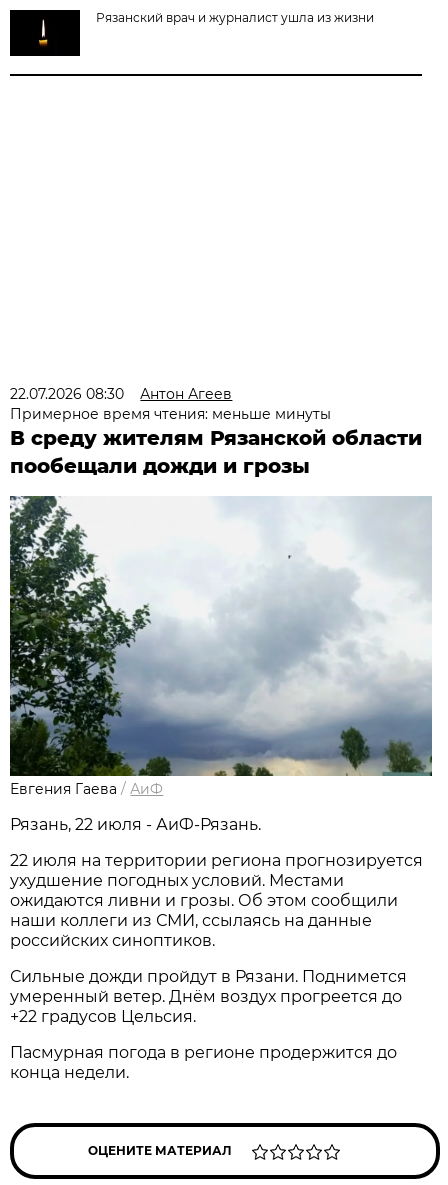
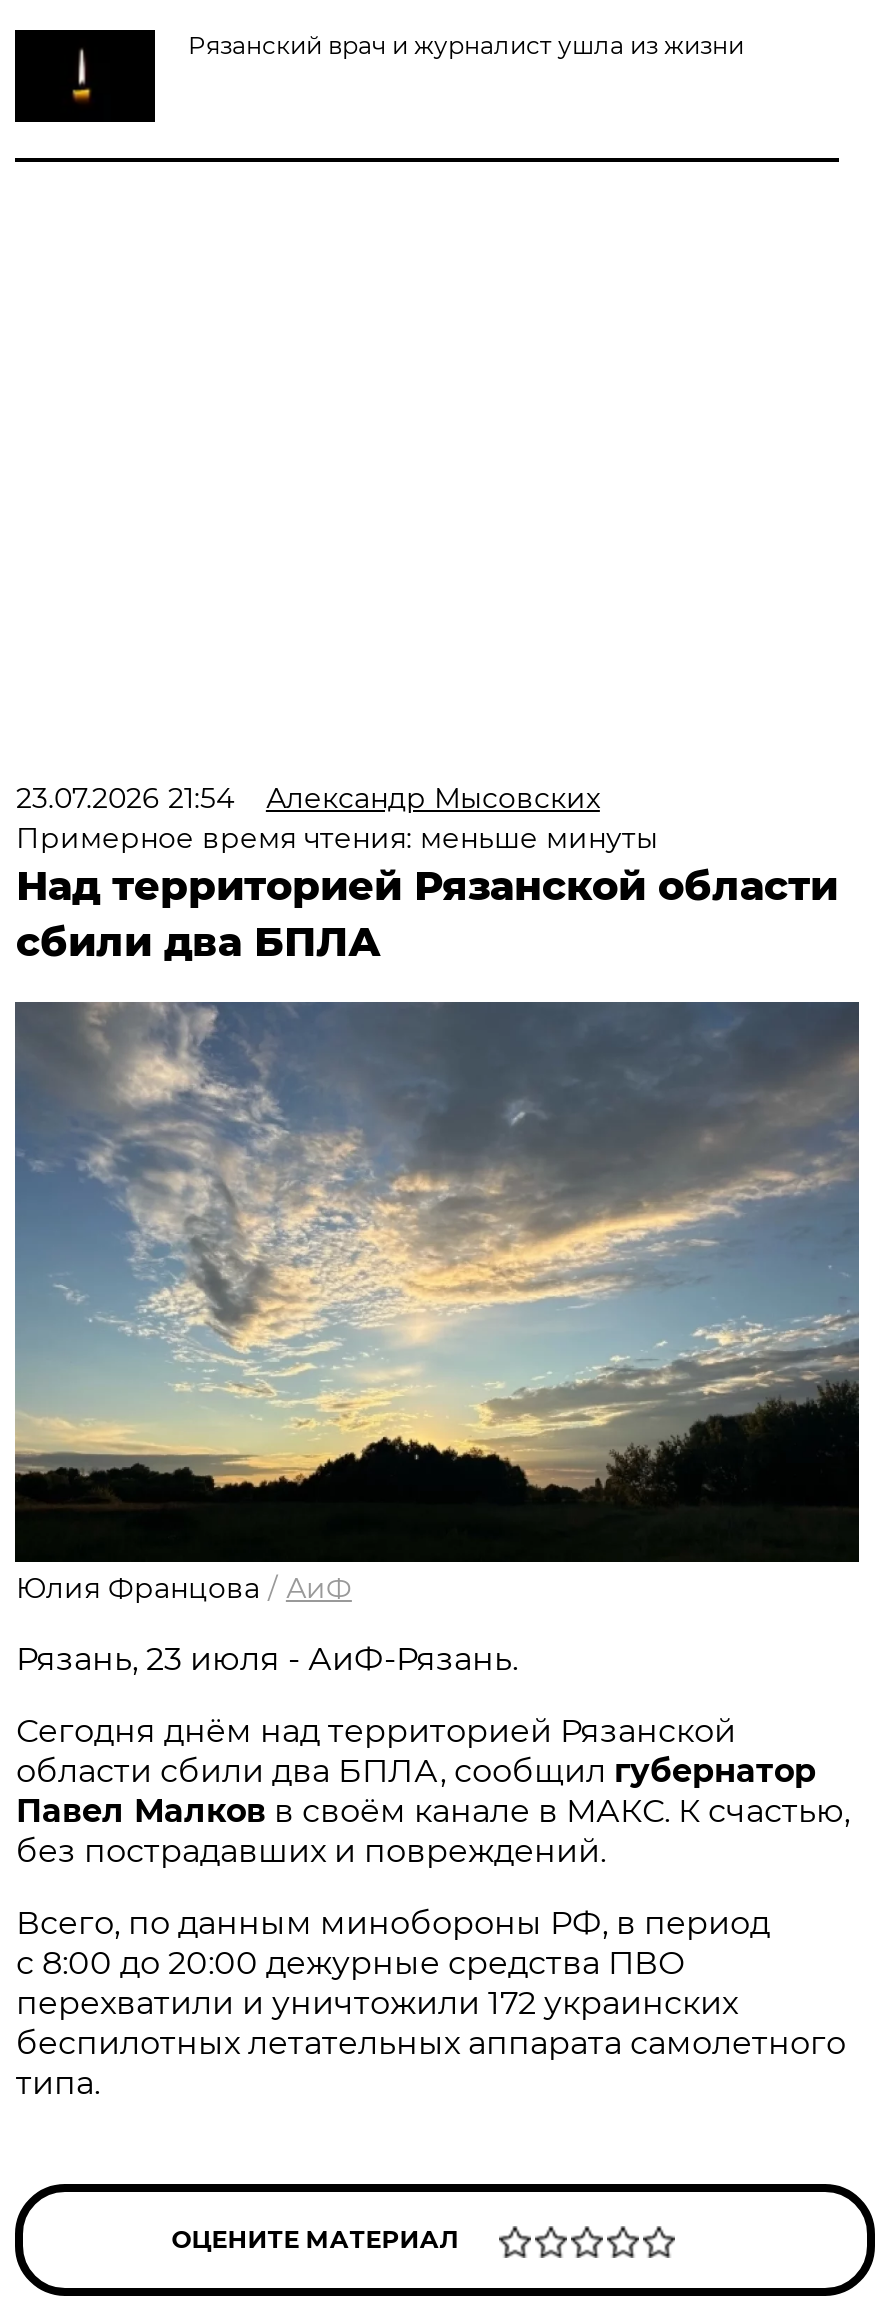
[10,385,232,403] 22.07.2026 08:30 | Антон Агеев -> [16,780,600,816] 23.07.2026 21:54 | Александр Мысовских
[10,426,422,478] В среду жителям Рязанской области | пообещали дожди и грозы -> [16,862,838,966] Над территорией Рязанской области | сбили два БПЛА
[9,496,433,1082] [image] | Евгения Гаева / АиФ | Рязань, 22 июля - АиФ-Рязань. | 22 июля на территории региона прогнозируется | ухудшение погодных условий. Местами | ожидаются ливни и грозы. Об этом сообщили | наши коллеги из СМИ, ссылаясь на данные | российских синоптиков. | Сильные дожди пройдут в Рязани. Поднимется | умеренный ветер. Днём воздух прогреется до | +22 градусов Цельсия. | Пасмурная погода в регионе продержится до | конца недели. -> [13,1000,861,2102] [image] | Юлия Францова / АиФ | Рязань, 23 июля - АиФ-Рязань. | Сегодня днём над территорией Рязанской | области сбили два БПЛА, сообщил губернатор | Павел Малков в своём канале в МАКС. К счастью, | без пострадавших и повреждений. | Всего, по данным минобороны РФ, в период | с 8:00 до 20:00 дежурные средства ПВО | перехватили и уничтожили 172 украинских | беспилотных летательных аппарата самолетного | типа.

